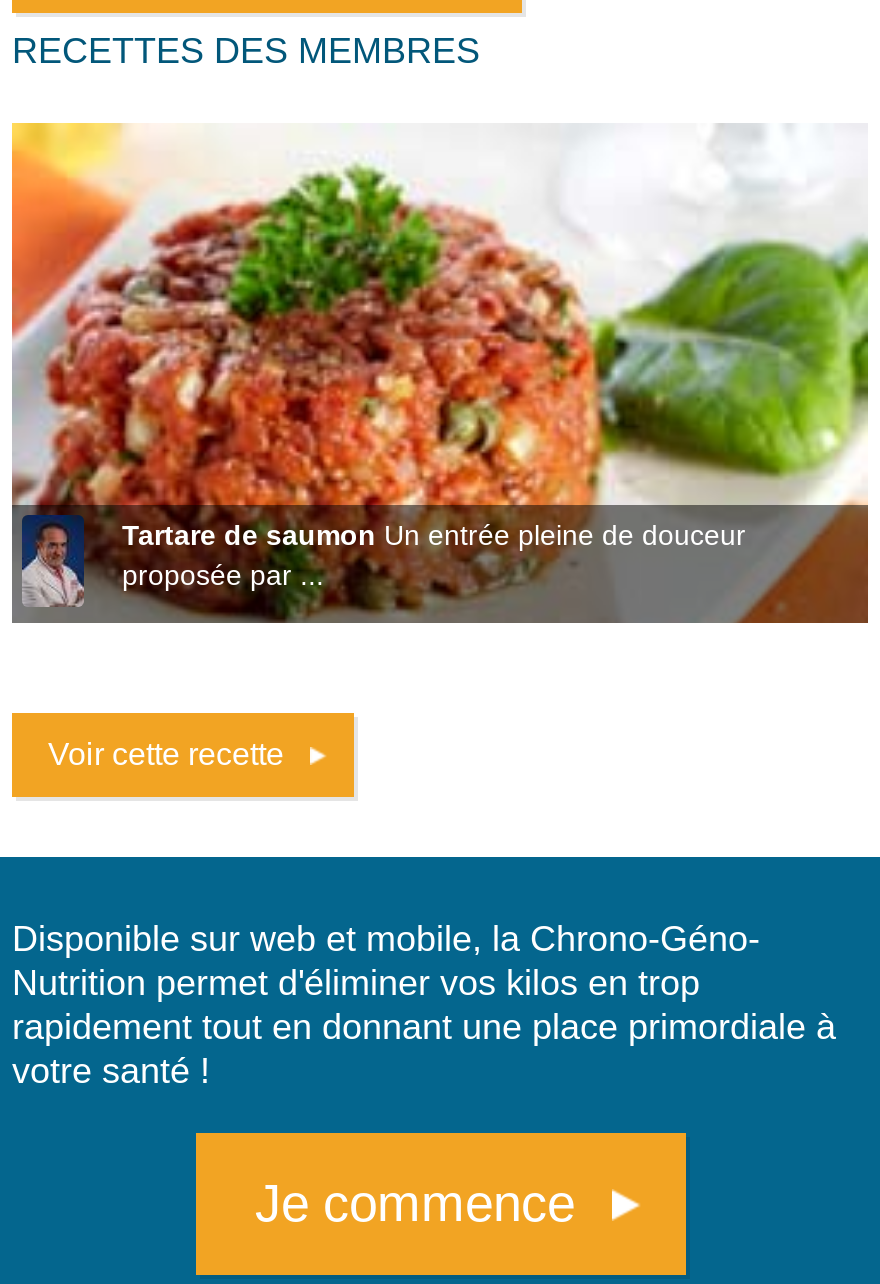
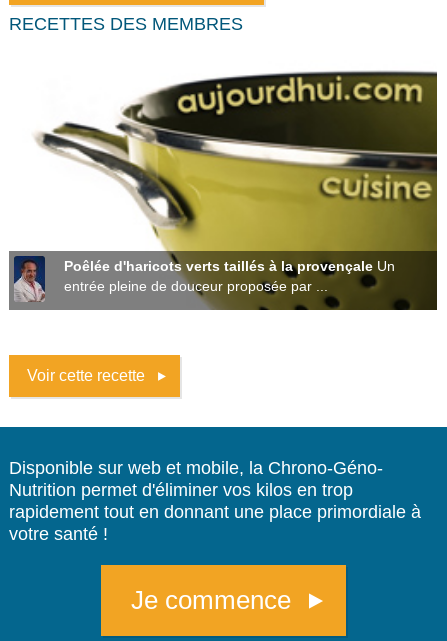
[10,121,870,625] [image] | Tartare de saumon Un entrée pleine de douceur | proposée par ... -> [9,60,438,311] [image] | Poêlée d'haricots verts taillés à la provençale Un | entrée pleine de douceur proposée par ...

